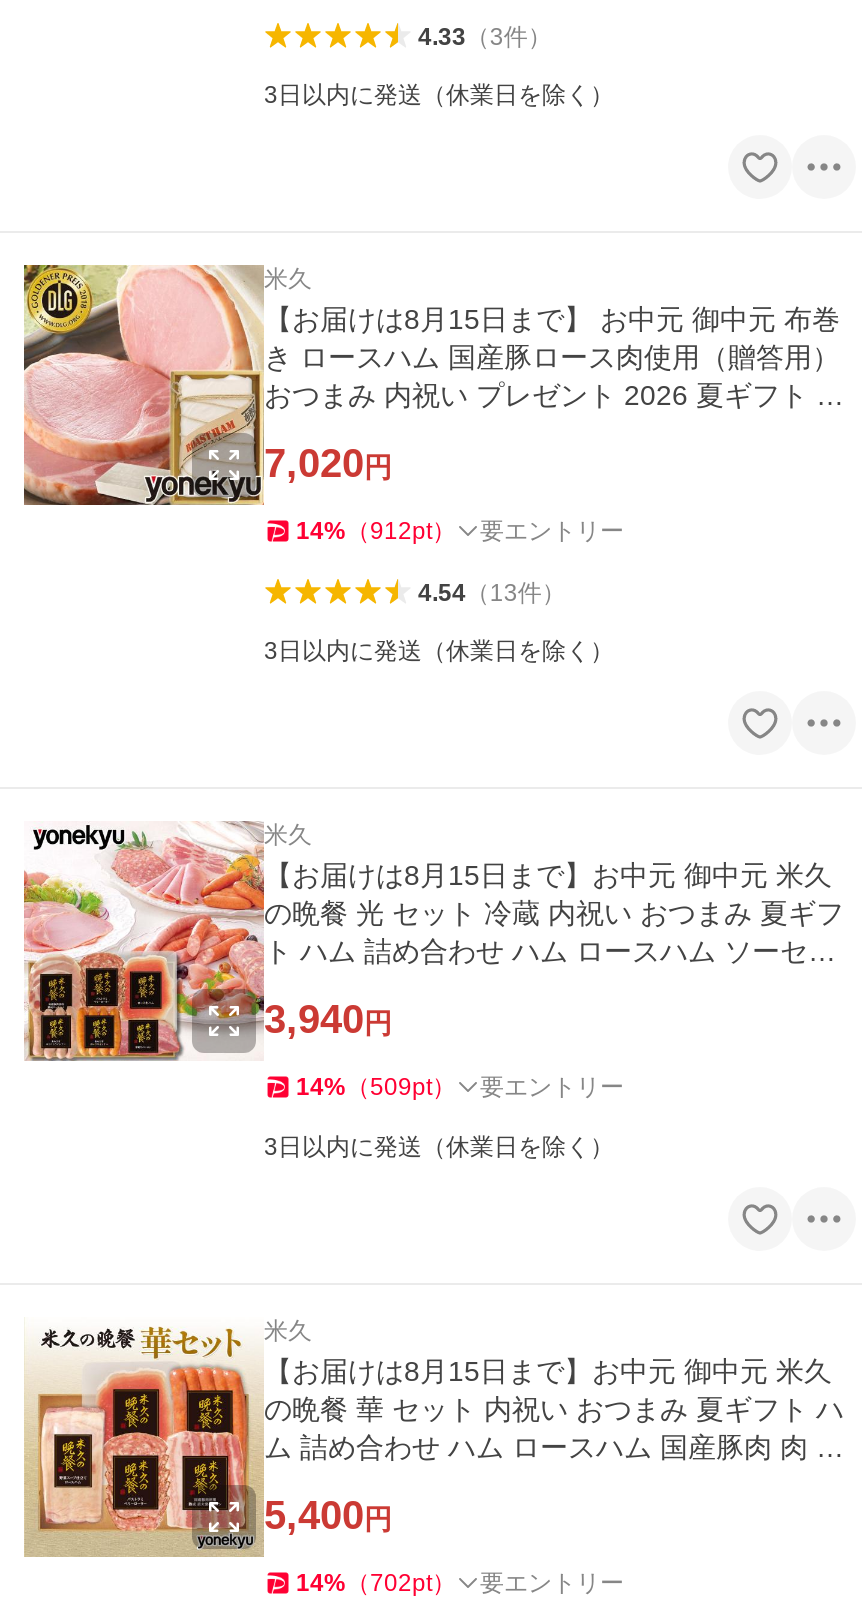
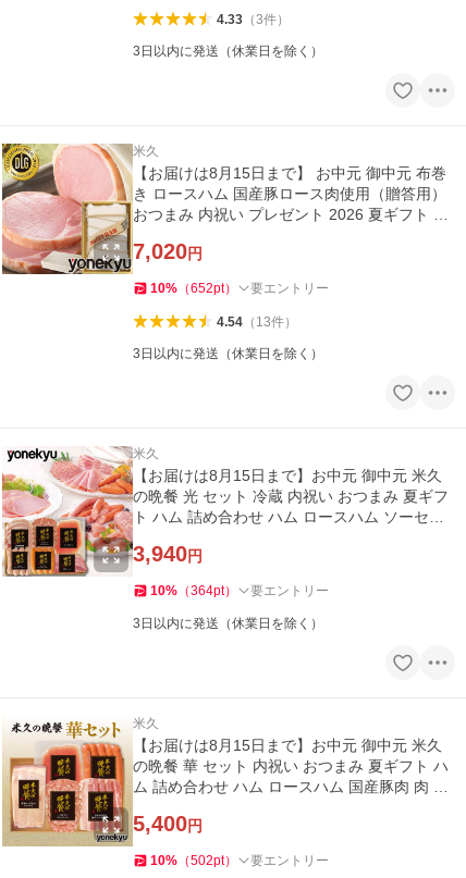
[296,517,624,545] 14%（912pt） 要エントリー -> [150,281,329,296] 10%（652pt） 要エントリー
[296,1073,624,1101] 14%（509pt） 要エントリー -> [150,583,329,598] 10%（364pt） 要エントリー
[296,1569,624,1597] 14%（702pt） 要エントリー -> [150,853,329,868] 10%（502pt） 要エントリー

